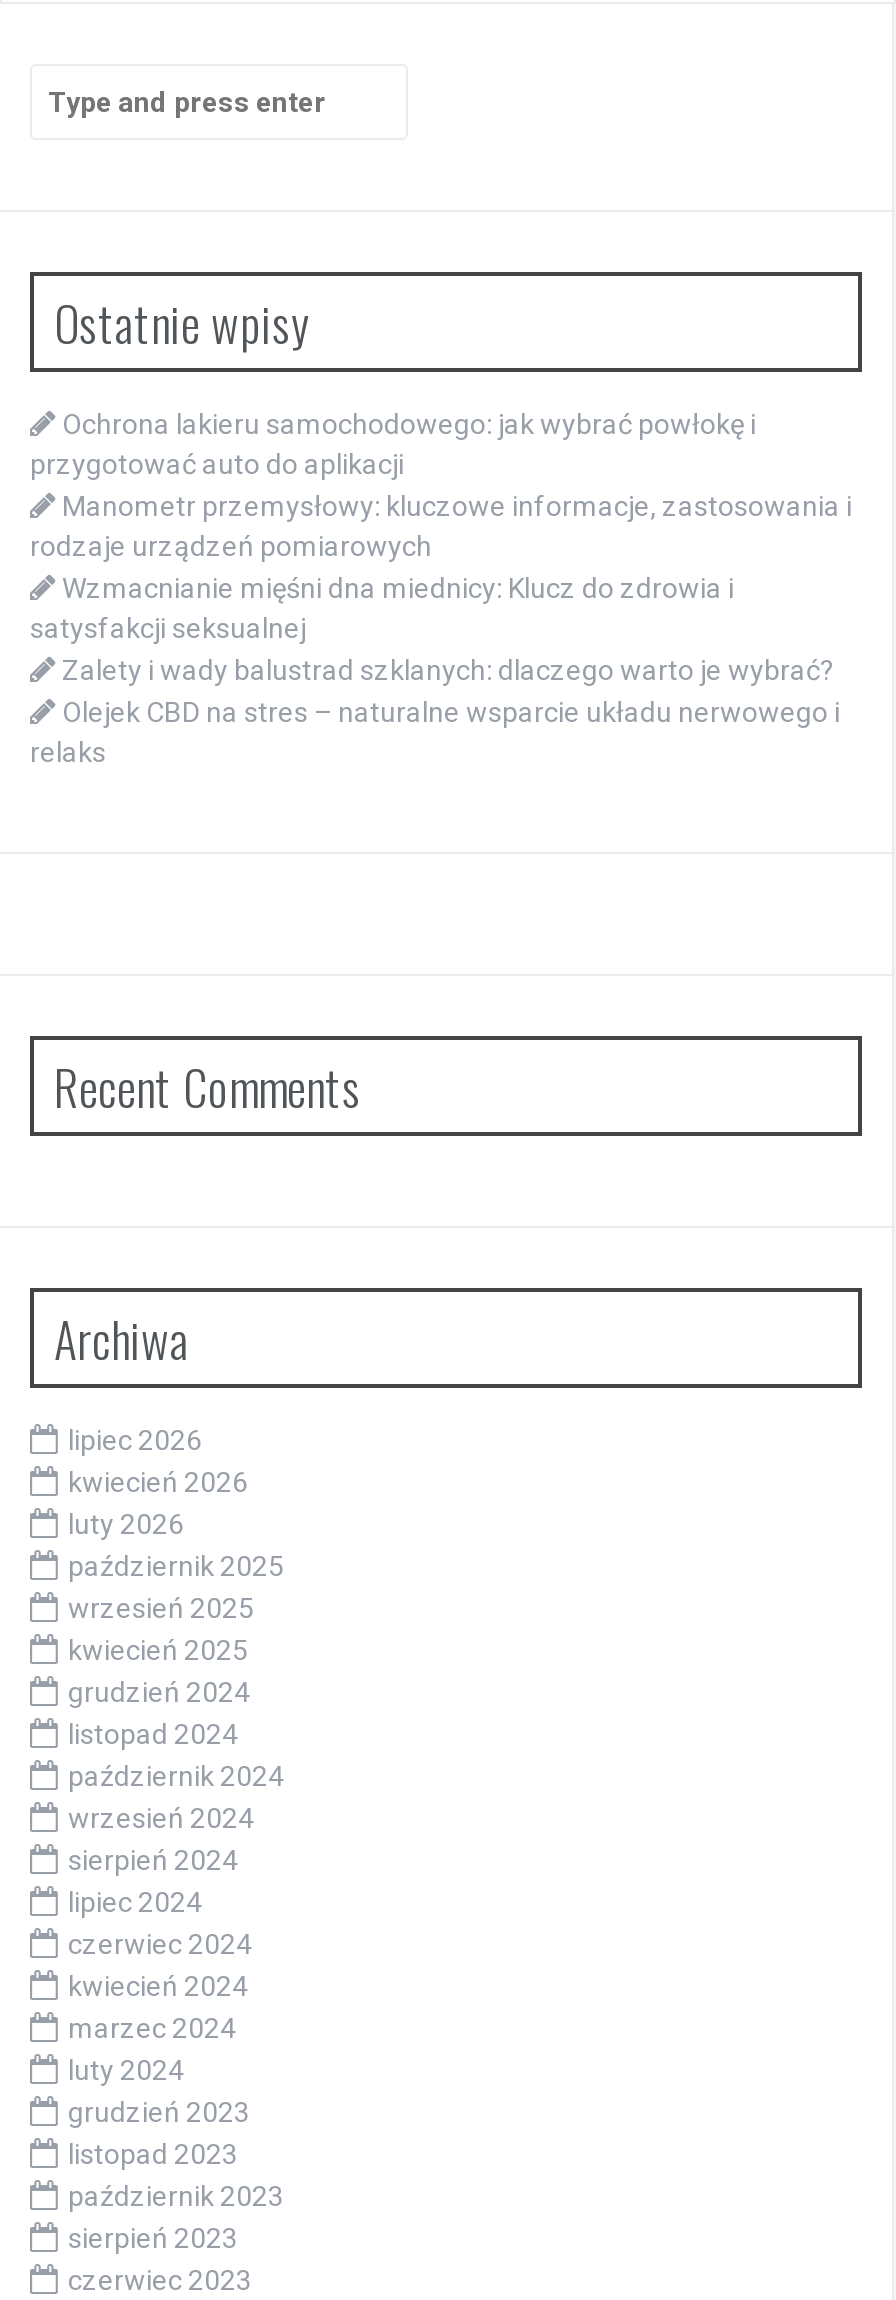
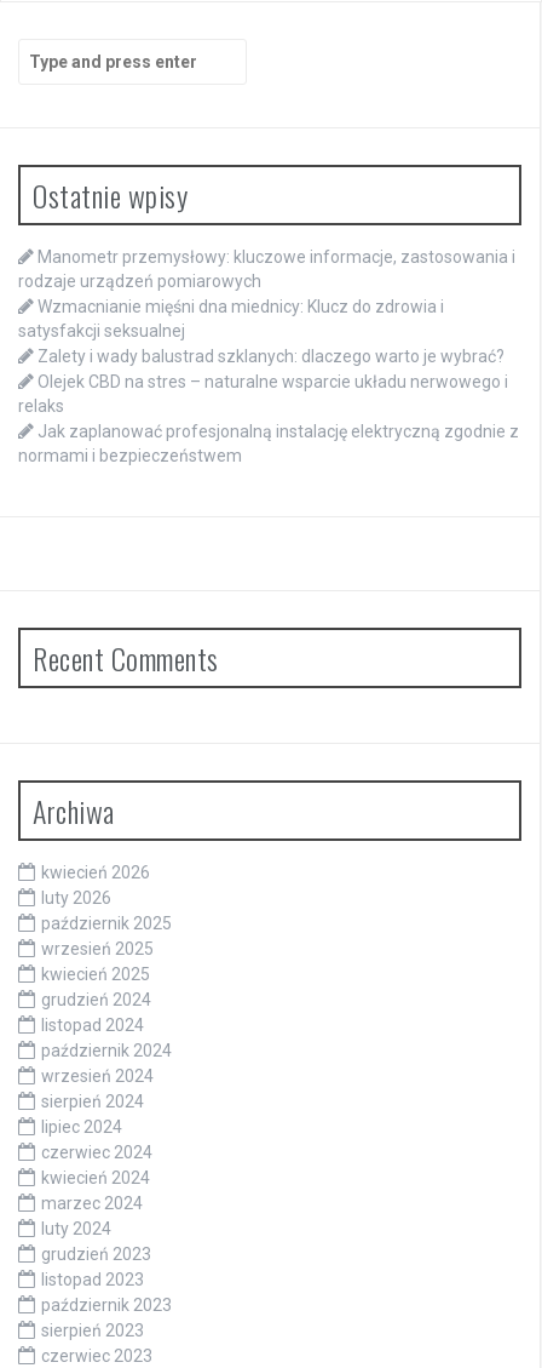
[30,408,756,480] Ochrona lakieru samochodowego: jak wybrać powłokę i | przygotować auto do aplikacji -> none
moved [30,490,852,768] -> [18,247,515,415]: Manometr przemysłowy: kluczowe informacje, zastosowania i | rodzaje urządzeń pomiarowych | Wzmacnianie mięśni dna miednicy: Klucz do zdrowia i | satysfakcji seksualnej | Zalety i wady balustrad szklanych: dlaczego warto je wybrać? | Olejek CBD na stres – naturalne wsparcie układu nerwowego i | relaks
none -> [18,421,519,465] Jak zaplanować profesjonalną instalację elektryczną zgodnie z | normami i bezpieczeństwem
[68,1424,202,1456] lipiec 2026 -> none

